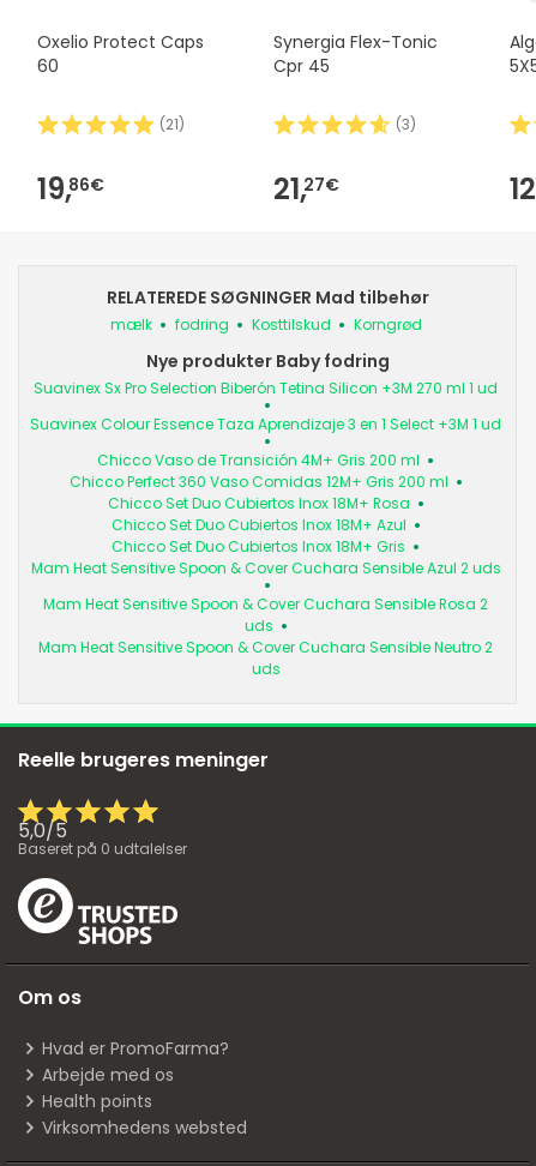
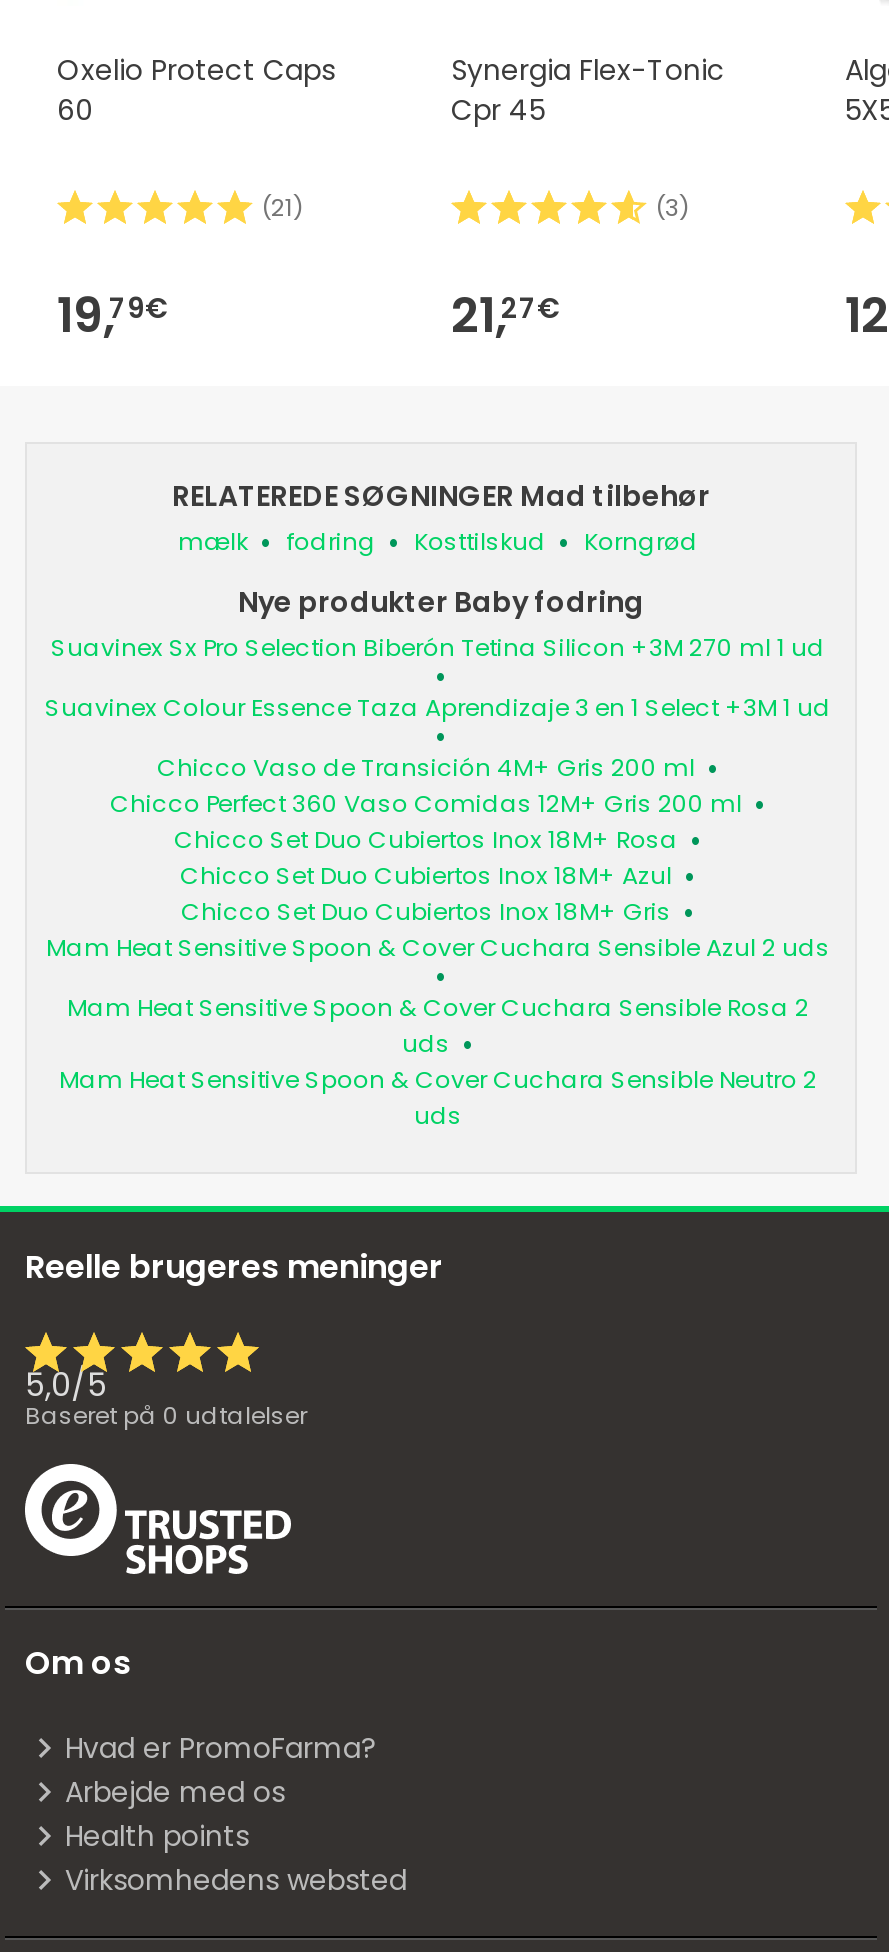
[68,173,104,197] 86€ -> [109,289,169,329] 79€

